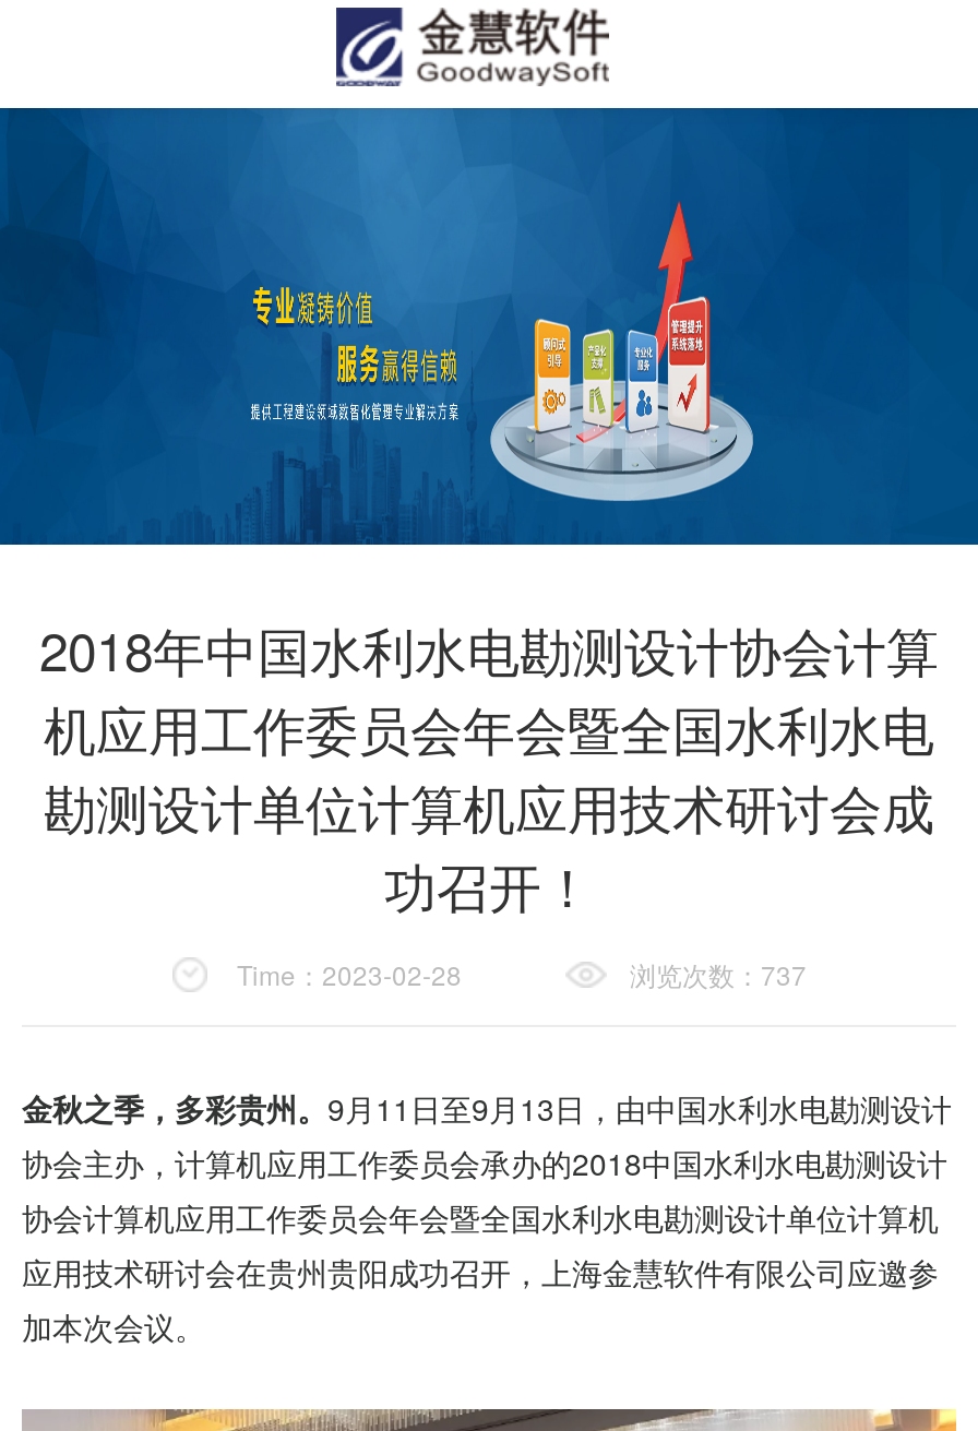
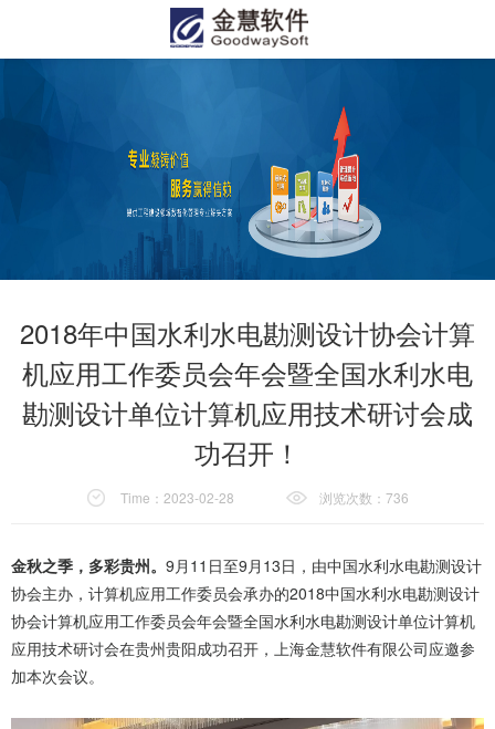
[630,955,807,992] 浏览次数：737 -> [319,488,408,507] 浏览次数：736

